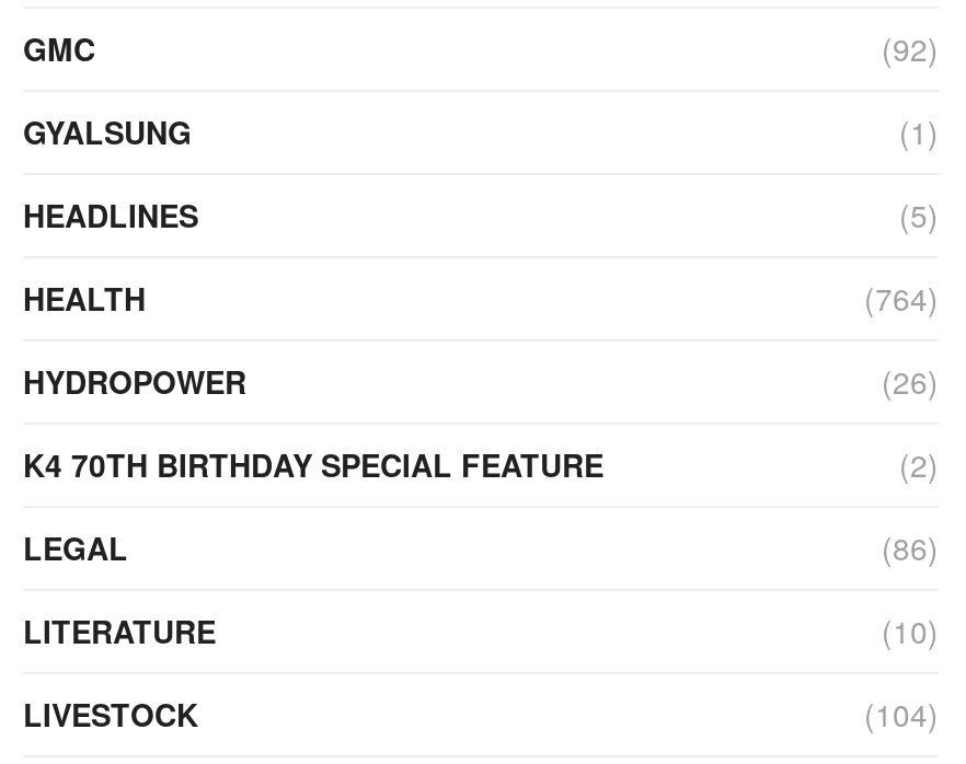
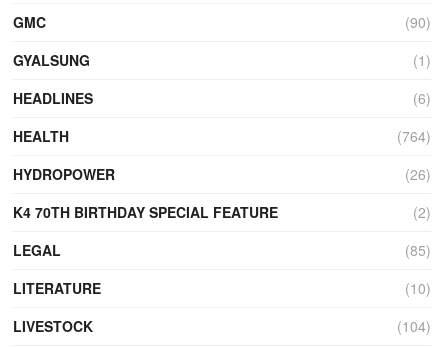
[882,27,939,71] (92) -> [405,11,431,31] (90)
[899,194,939,238] (5) -> [413,87,431,107] (6)
[882,526,939,570] (86) -> [405,239,431,259] (85)

